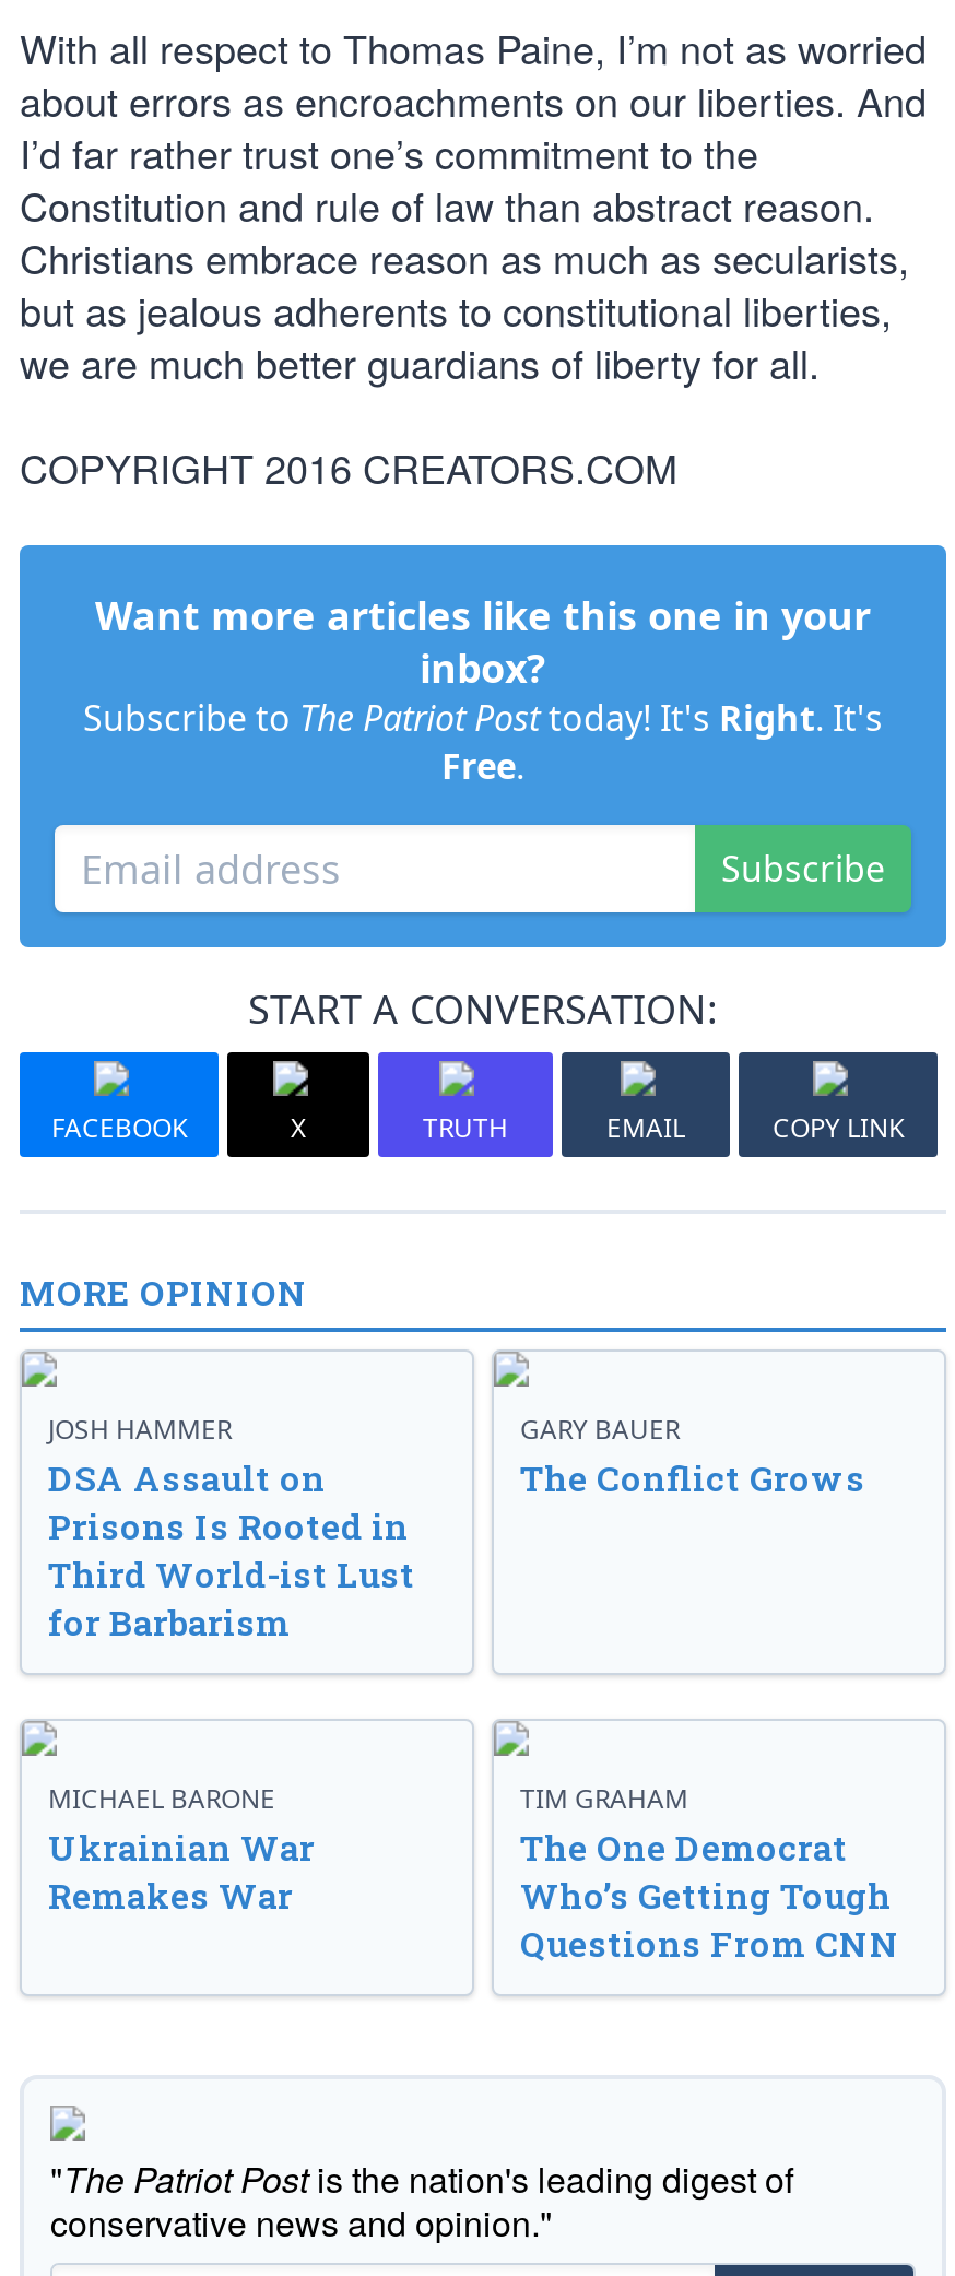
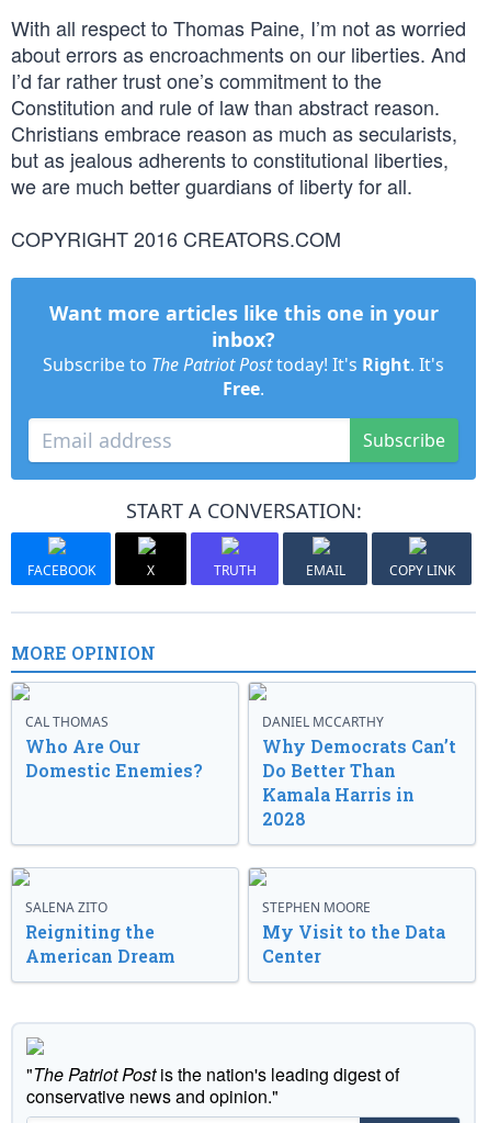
[48,1411,415,1644] JOSH HAMMER | DSA Assault on | Prisons Is Rooted in | Third World-ist Lust | for Barbarism -> [25,712,203,782] CAL THOMAS | Who Are Our | Domestic Enemies?
[520,1411,865,1500] GARY BAUER | The Conflict Grows -> [262,712,456,830] DANIEL MCCARTHY | Why Democrats Can’t | Do Better Than | Kamala Harris in | 2028
[48,1780,315,1918] MICHAEL BARONE | Ukrainian War | Remakes War -> [25,898,175,967] SALENA ZITO | Reigniting the | American Dream
[520,1780,900,1966] TIM GRAHAM | The One Democrat | Who’s Getting Tough | Questions From CNN -> [262,898,445,967] STEPHEN MOORE | My Visit to the Data | Center

